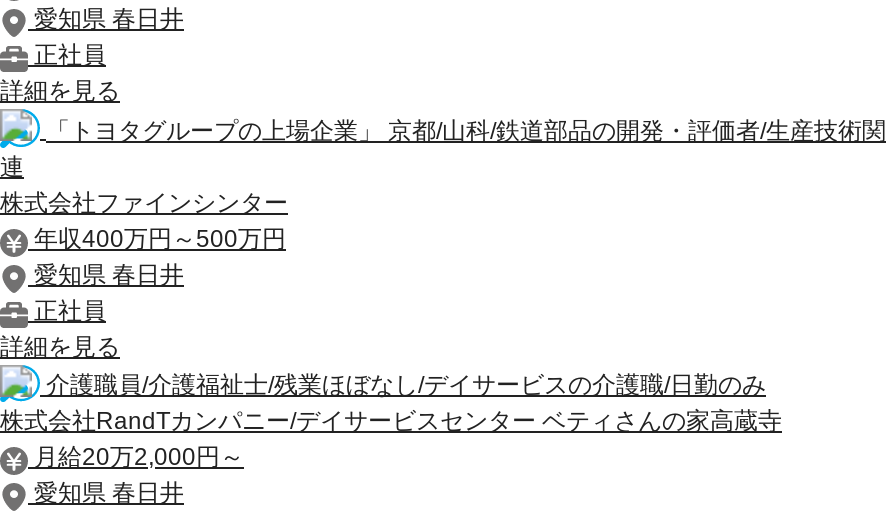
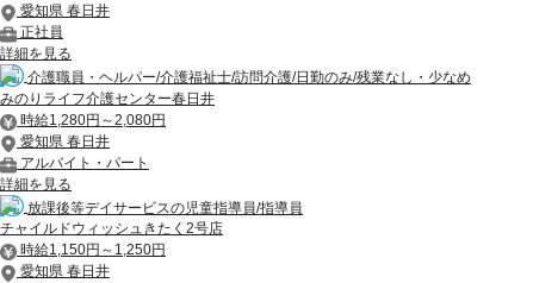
[0,116,886,252] 「トヨタグループの上場企業」 京都/山科/鉄道部品の開発・評価者/生産技術関 | 連 | 株式会社ファインシンター | 年収400万円～500万円 -> [0,69,471,128] 介護職員・ヘルパー/介護福祉士/訪問介護/日勤のみ/残業なし・少なめ | みのりライフ介護センター春日井 | 時給1,280円～2,080円
[34,296,106,324] 正社員 -> [20,154,149,171] アルバイト・パート
[0,371,782,471] 介護職員/介護福祉士/残業ほぼなし/デイサービスの介護職/日勤のみ | 株式会社RandTカンパニー/デイサービスセンター ベティさんの家高蔵寺 | 月給20万2,000円～ -> [0,199,303,259] 放課後等デイサービスの児童指導員/指導員 | チャイルドウィッシュきたく2号店 | 時給1,150円～1,250円

